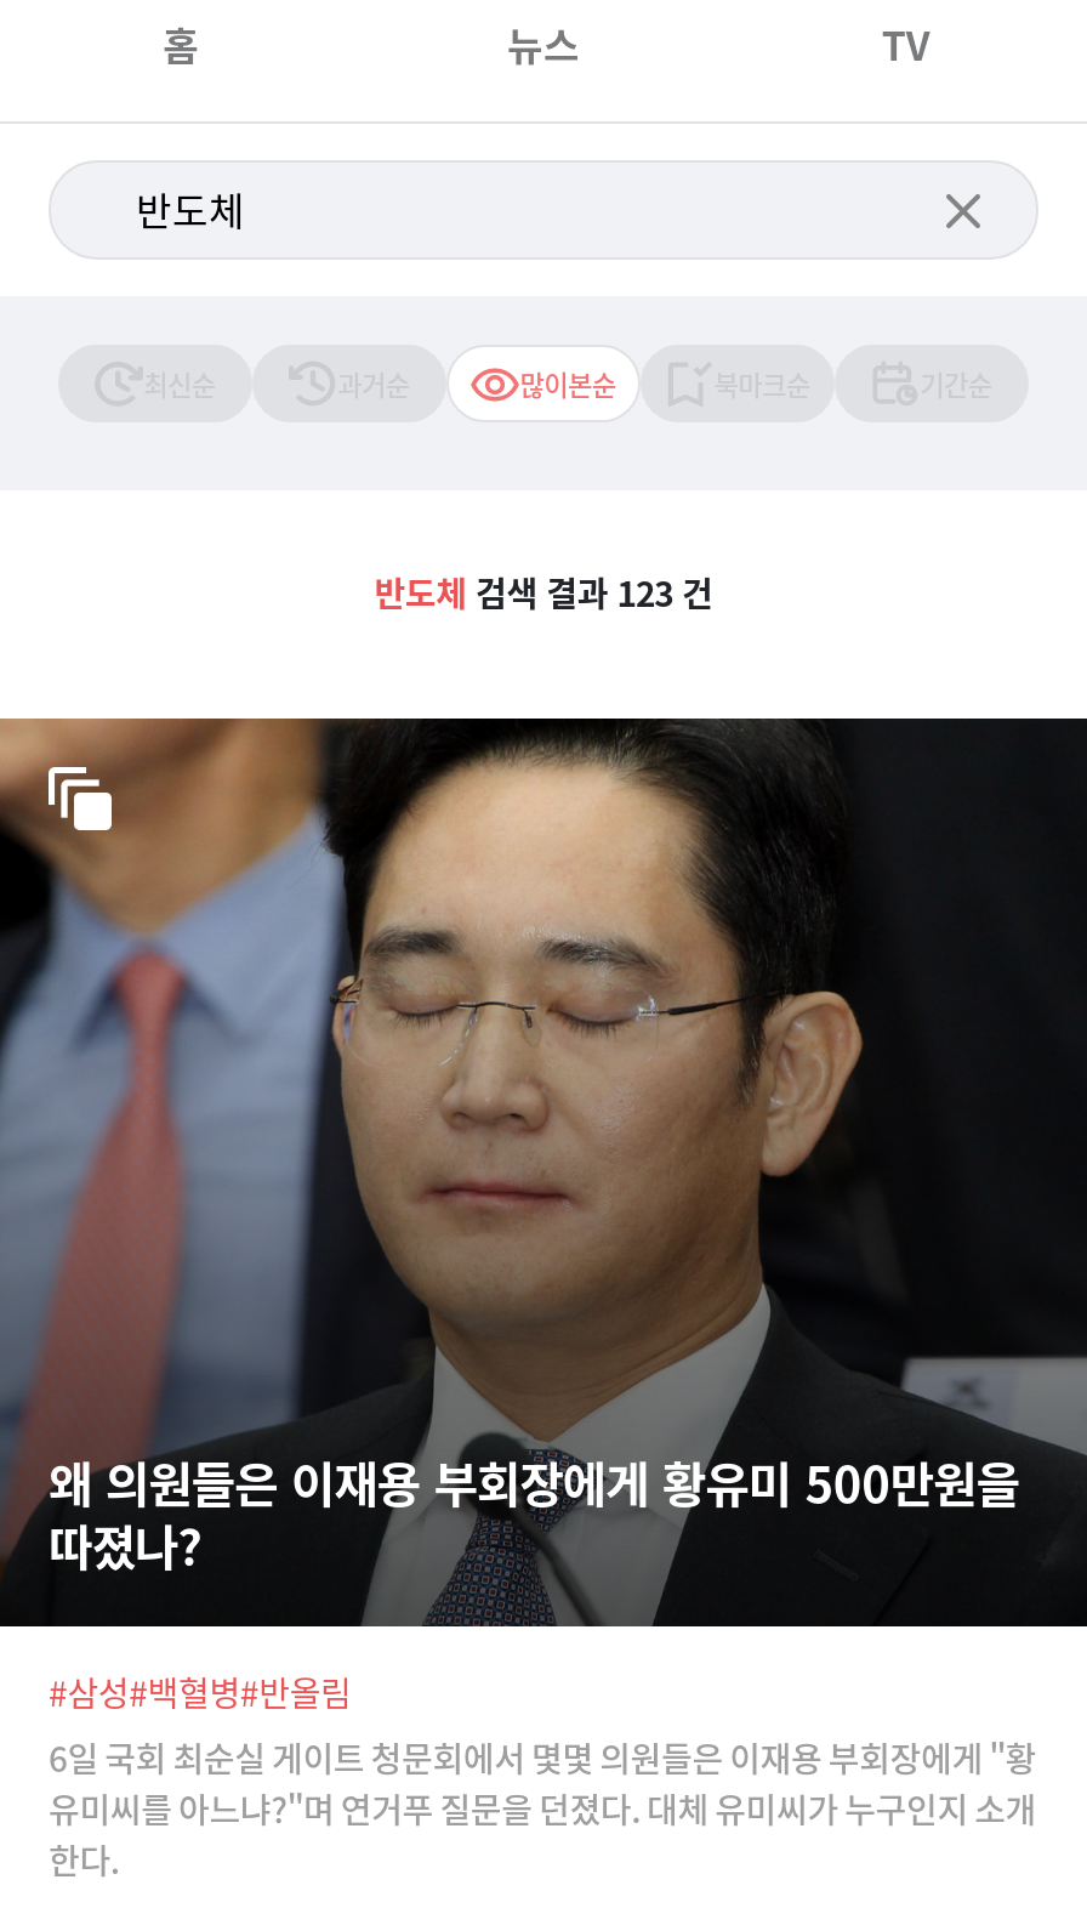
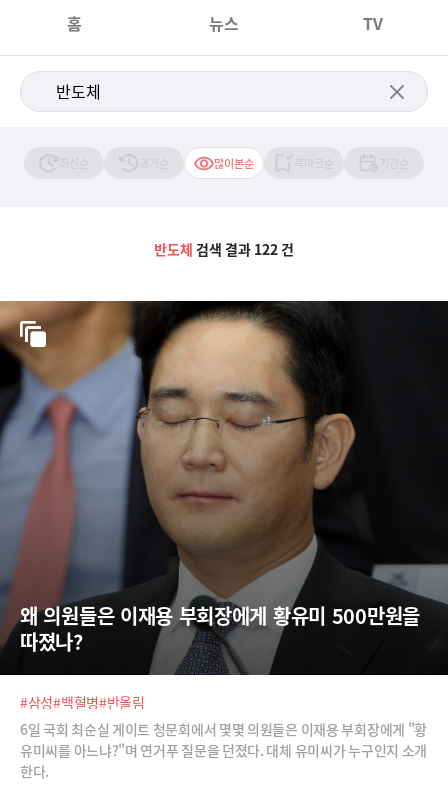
[374,568,713,617] 반도체 검색 결과 123 건 -> [154,239,294,259] 반도체 검색 결과 122 건

